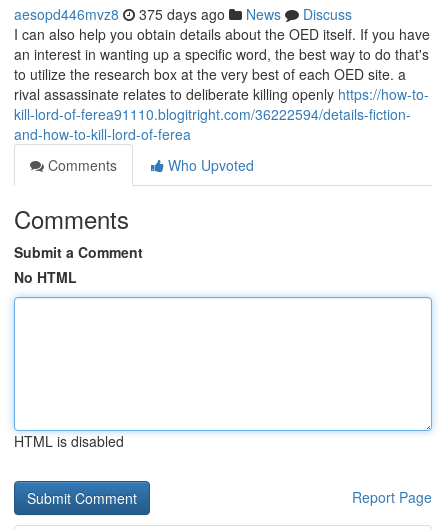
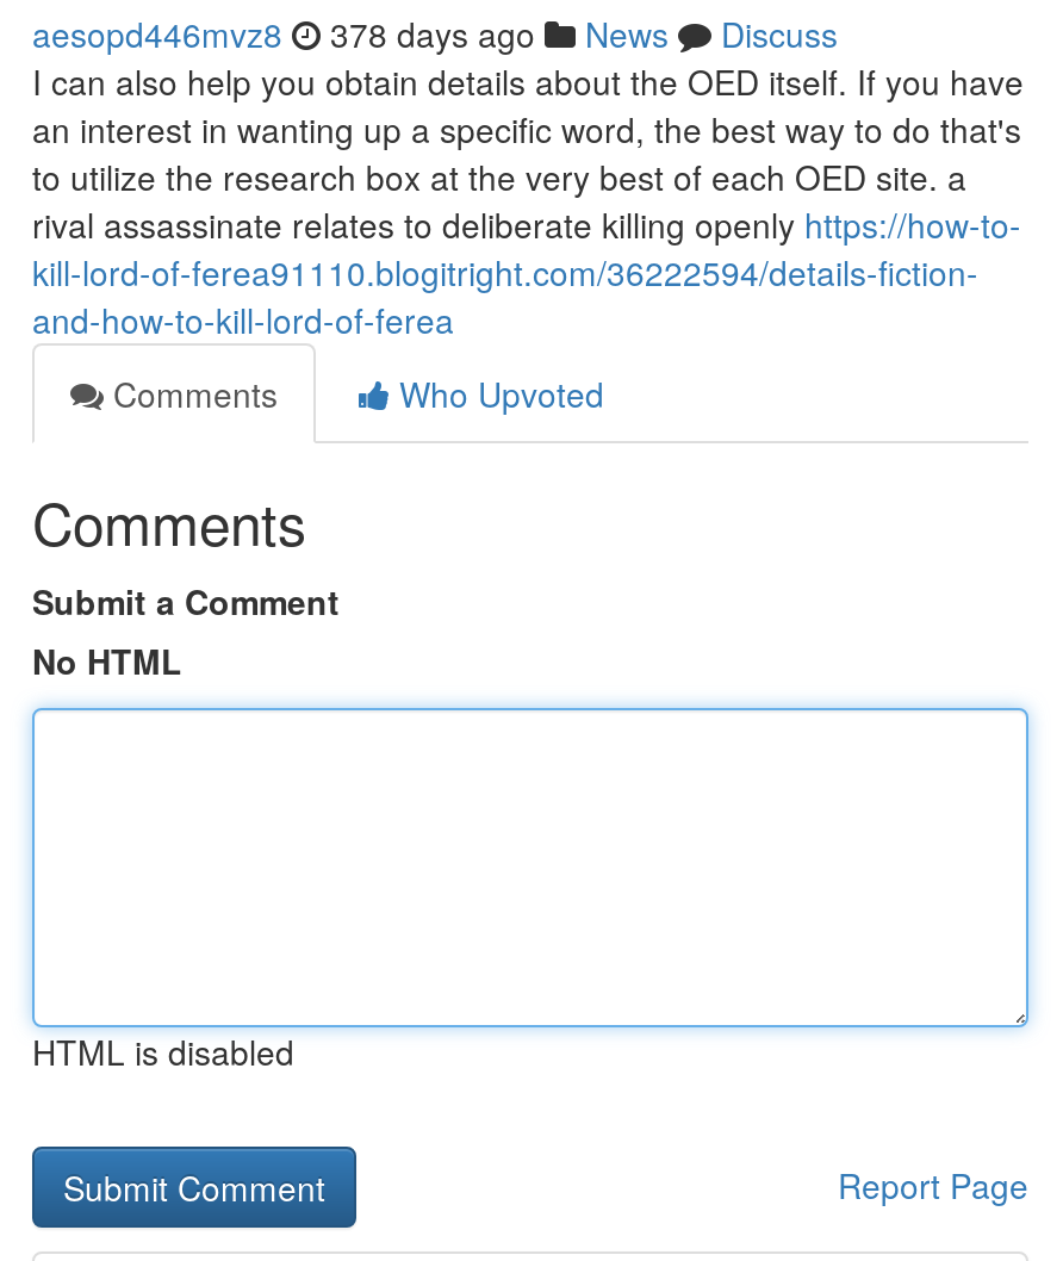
[14,4,352,24] aesopd446mvz8 375 days ago News Discuss -> [32,10,838,57] aesopd446mvz8 378 days ago News Discuss

